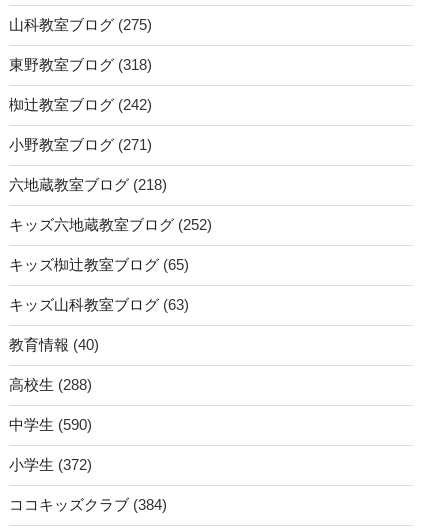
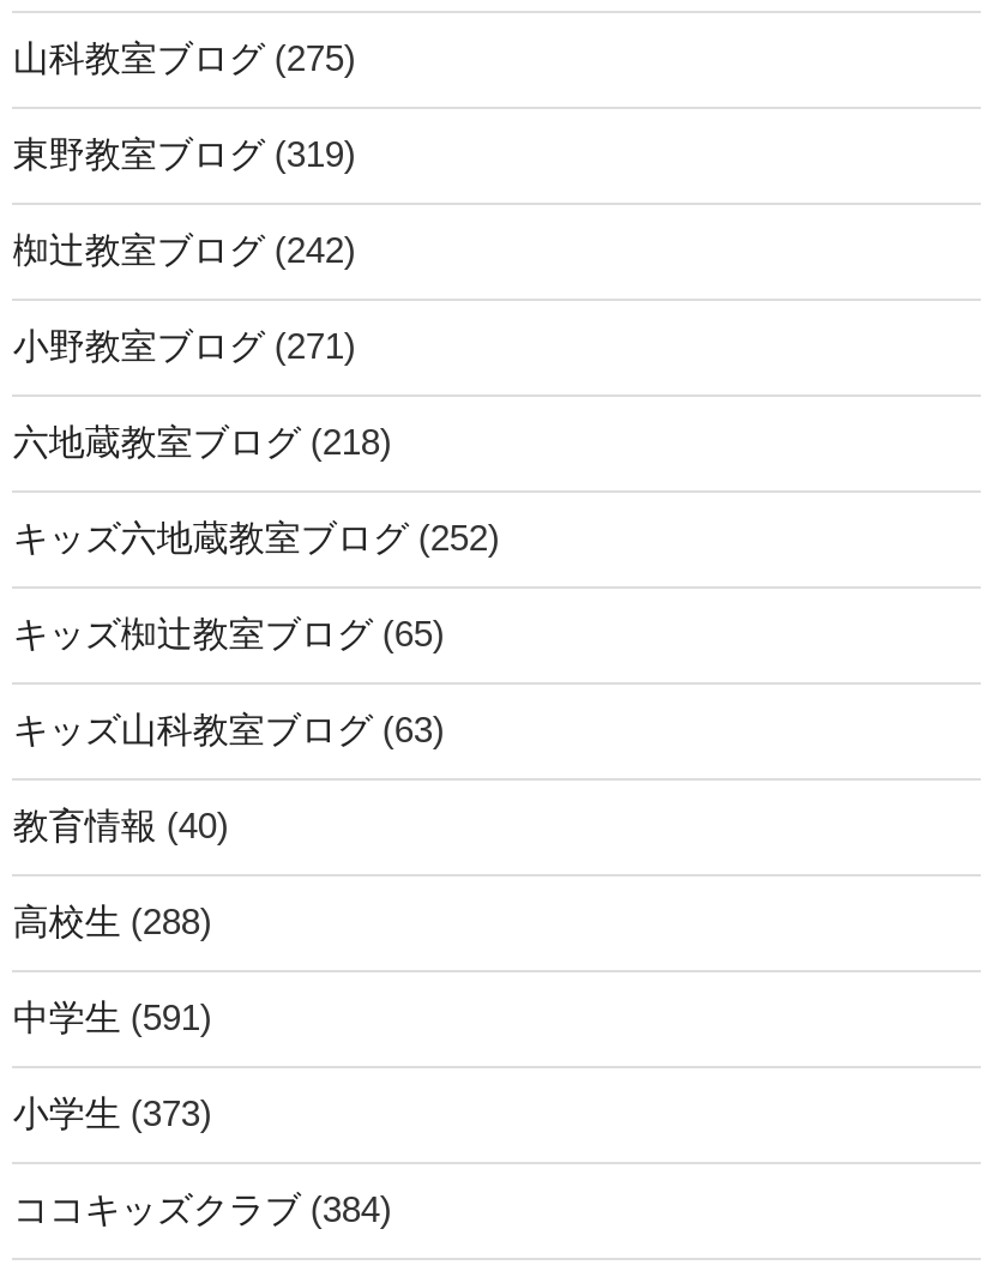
[9,56,152,73] 東野教室ブログ(318) -> [13,134,356,174] 東野教室ブログ(319)
[9,416,92,433] 中学生(590) -> [13,997,212,1038] 中学生(591)
[9,456,92,473] 小学生(372) -> [13,1093,212,1134] 小学生(373)

